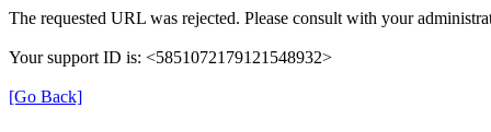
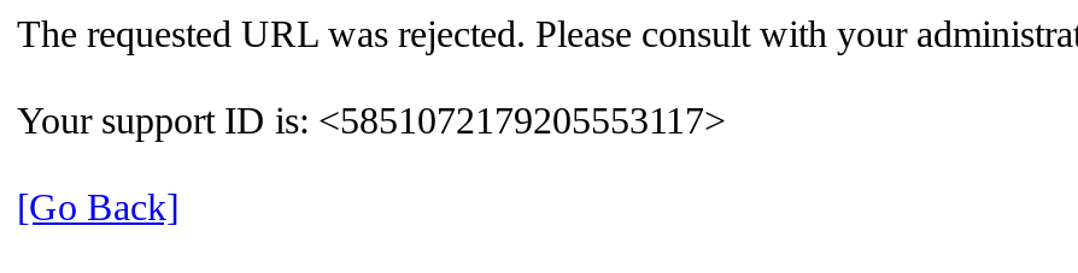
[9,48,332,67] Your support ID is: <5851072179121548932> -> [17,100,726,141] Your support ID is: <5851072179205553117>

